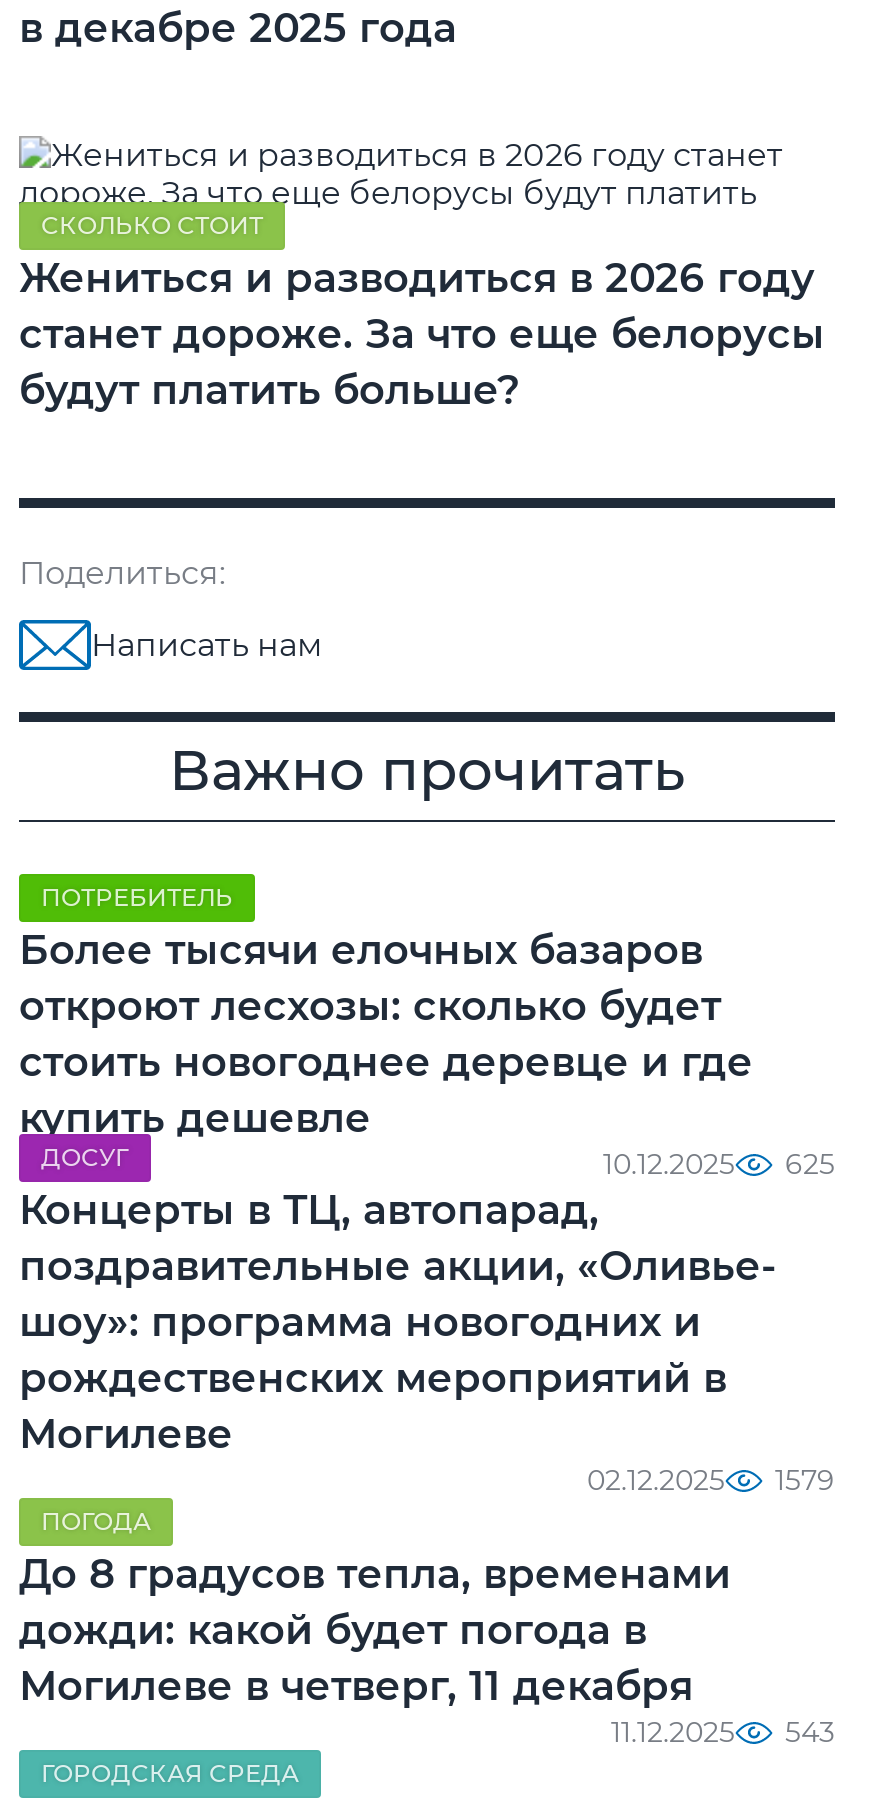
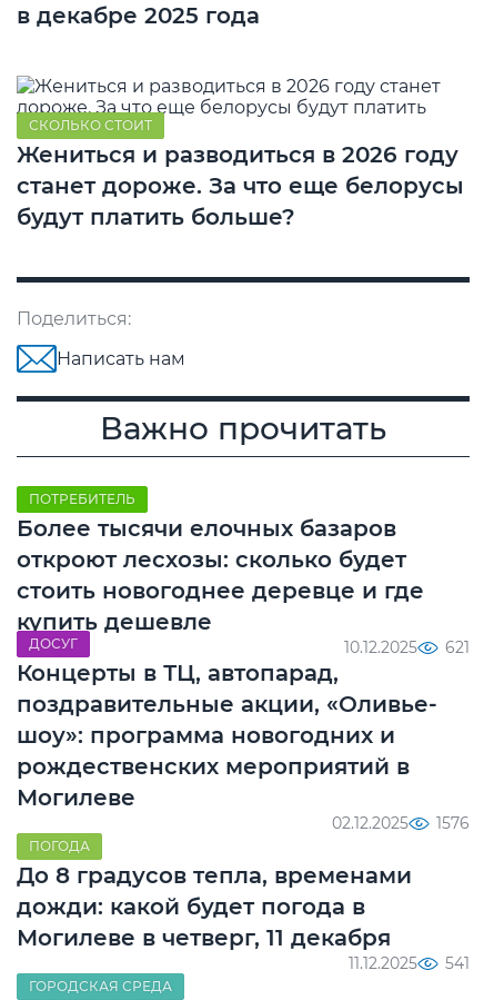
[603,1146,835,1182] 10.12.2025 625 -> [344,637,470,657] 10.12.2025 621
[587,1462,835,1498] 02.12.2025 1579 -> [332,813,470,833] 02.12.2025 1576
[611,1714,835,1750] 11.12.2025 543 -> [349,953,470,973] 11.12.2025 541

